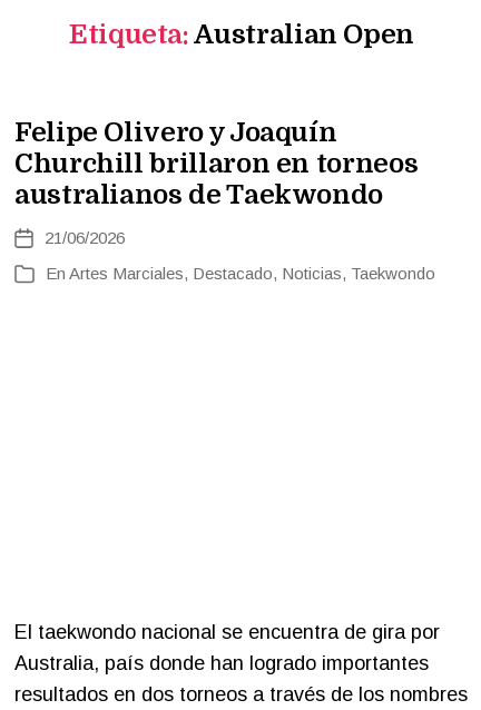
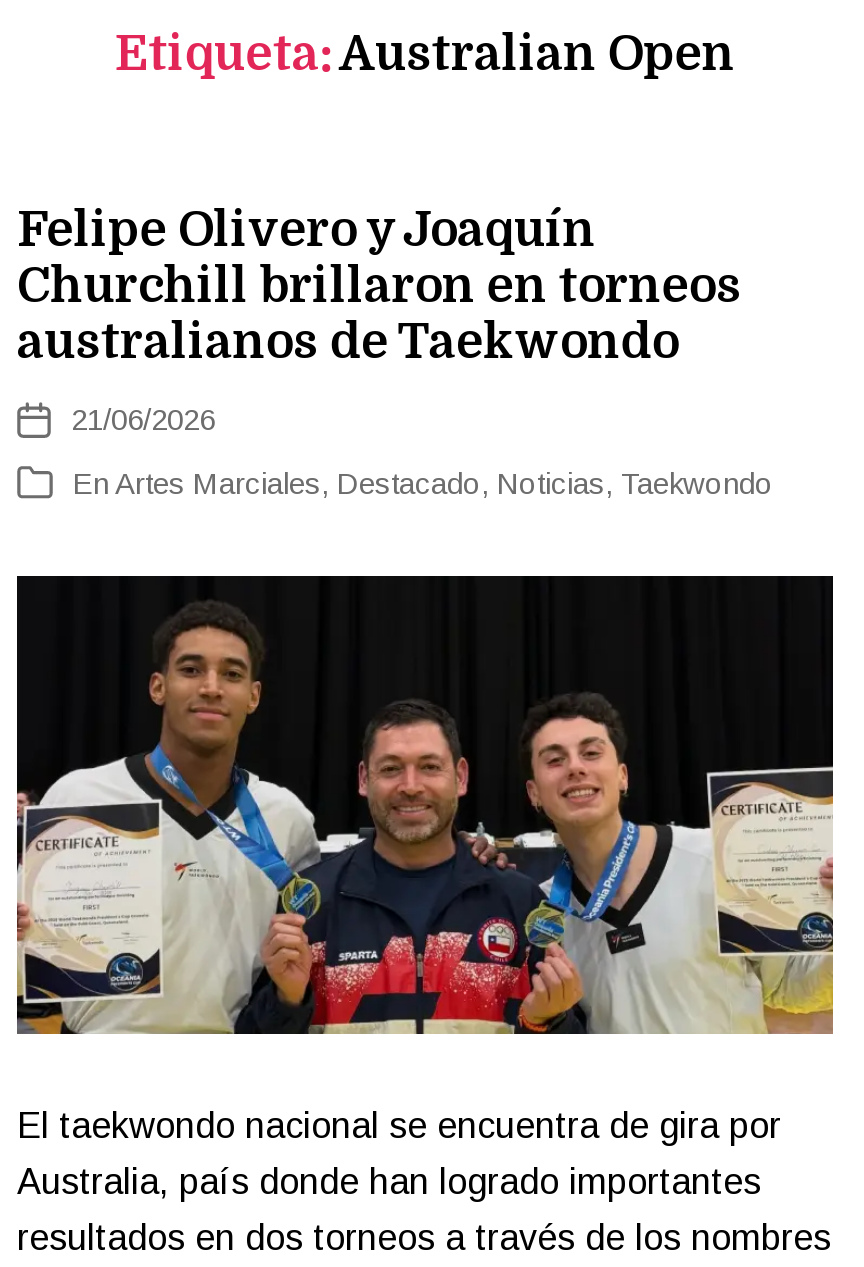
none -> [15,573,835,1037] [image]

